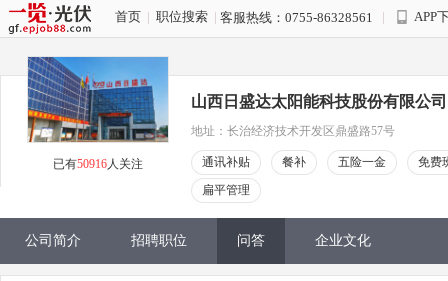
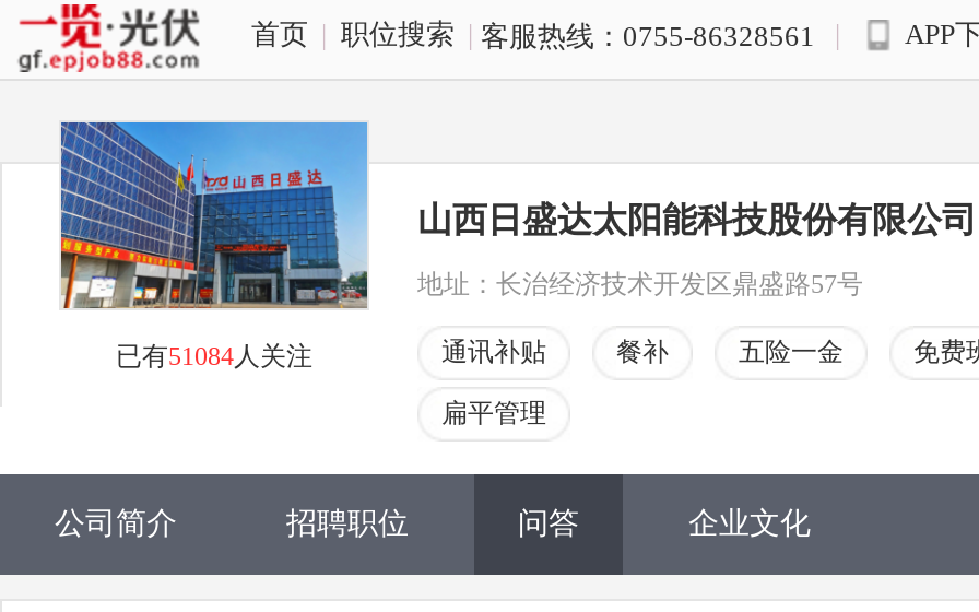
[53,157,143,171] 已有50916人关注 -> [116,341,312,372] 已有51084人关注

